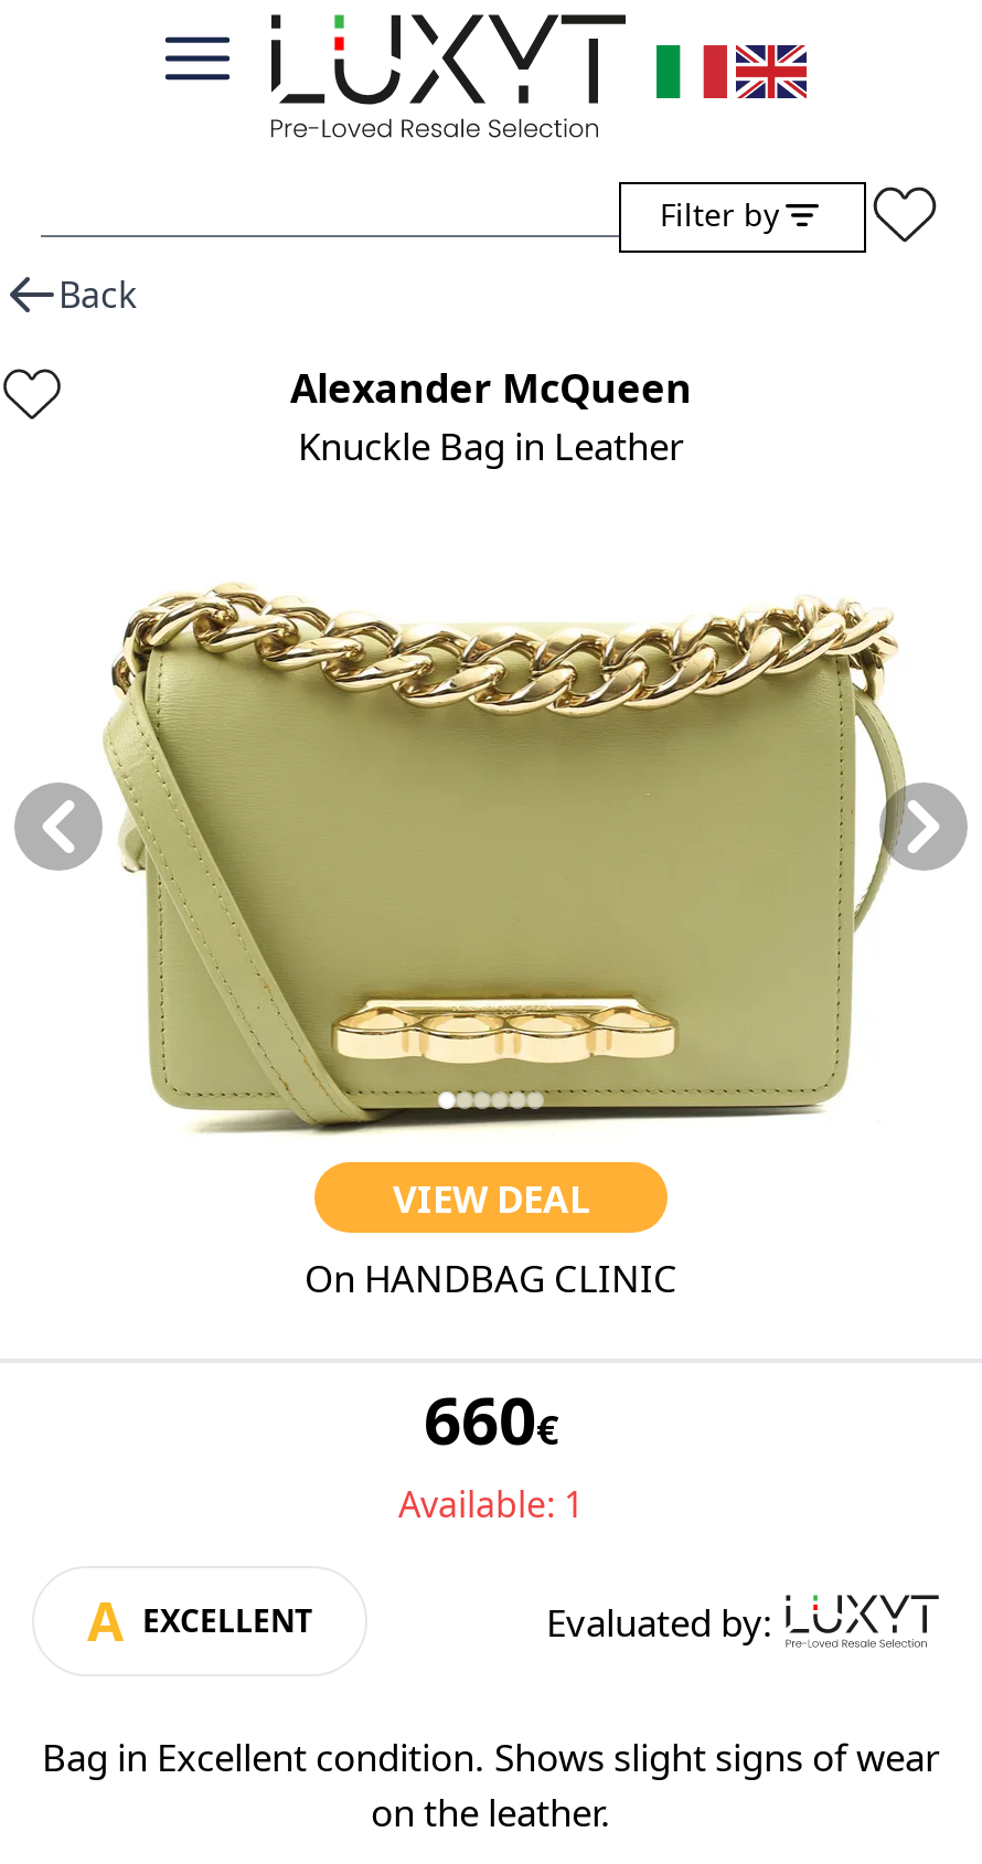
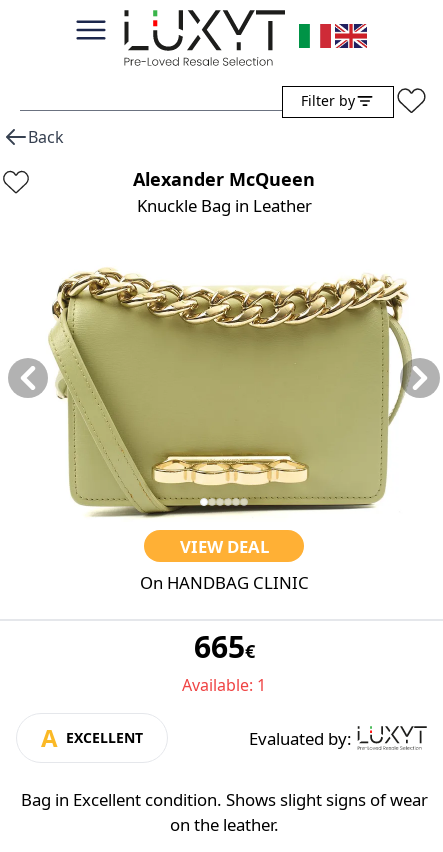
[424,1374,558,1464] 660€ -> [193,626,254,667] 665€

